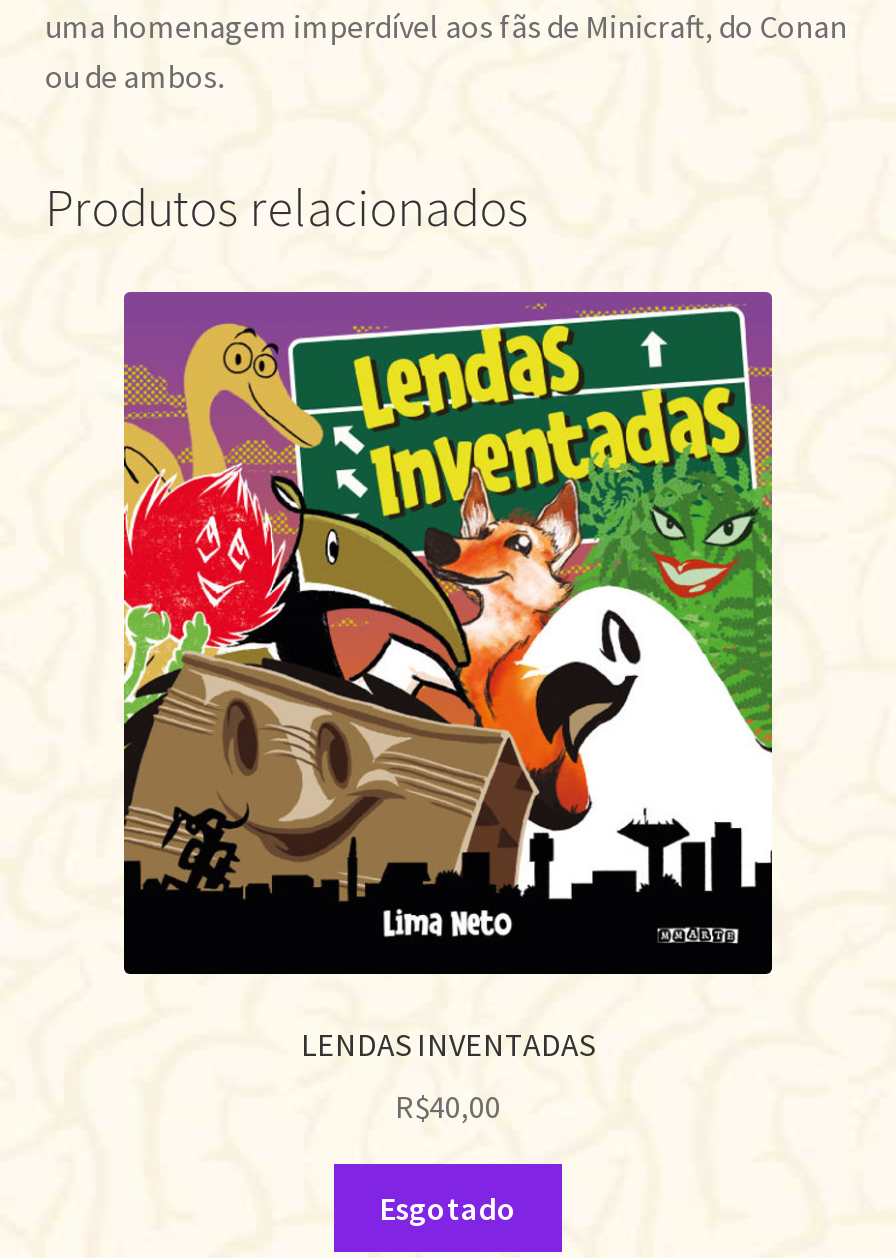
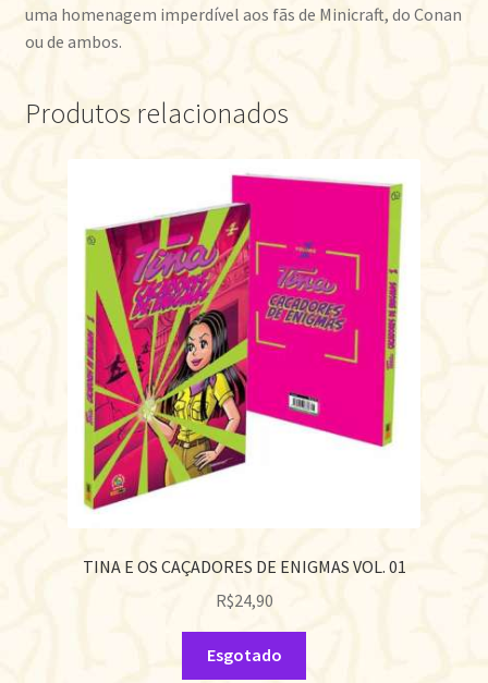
[122,290,774,1064] [image] | LENDAS INVENTADAS -> [68,159,420,577] [image] | TINA E OS CAÇADORES DE ENIGMAS VOL. 01
[395,1085,501,1125] R$40,00 -> [215,589,273,611] R$24,90

